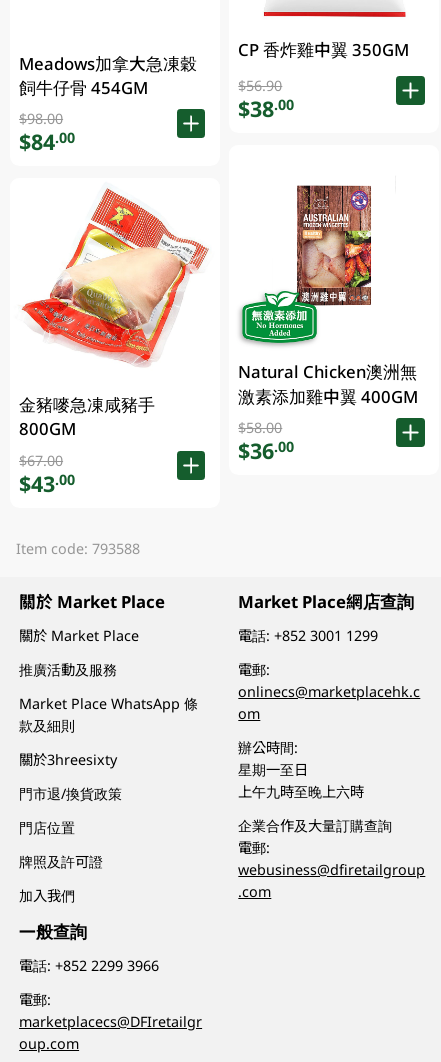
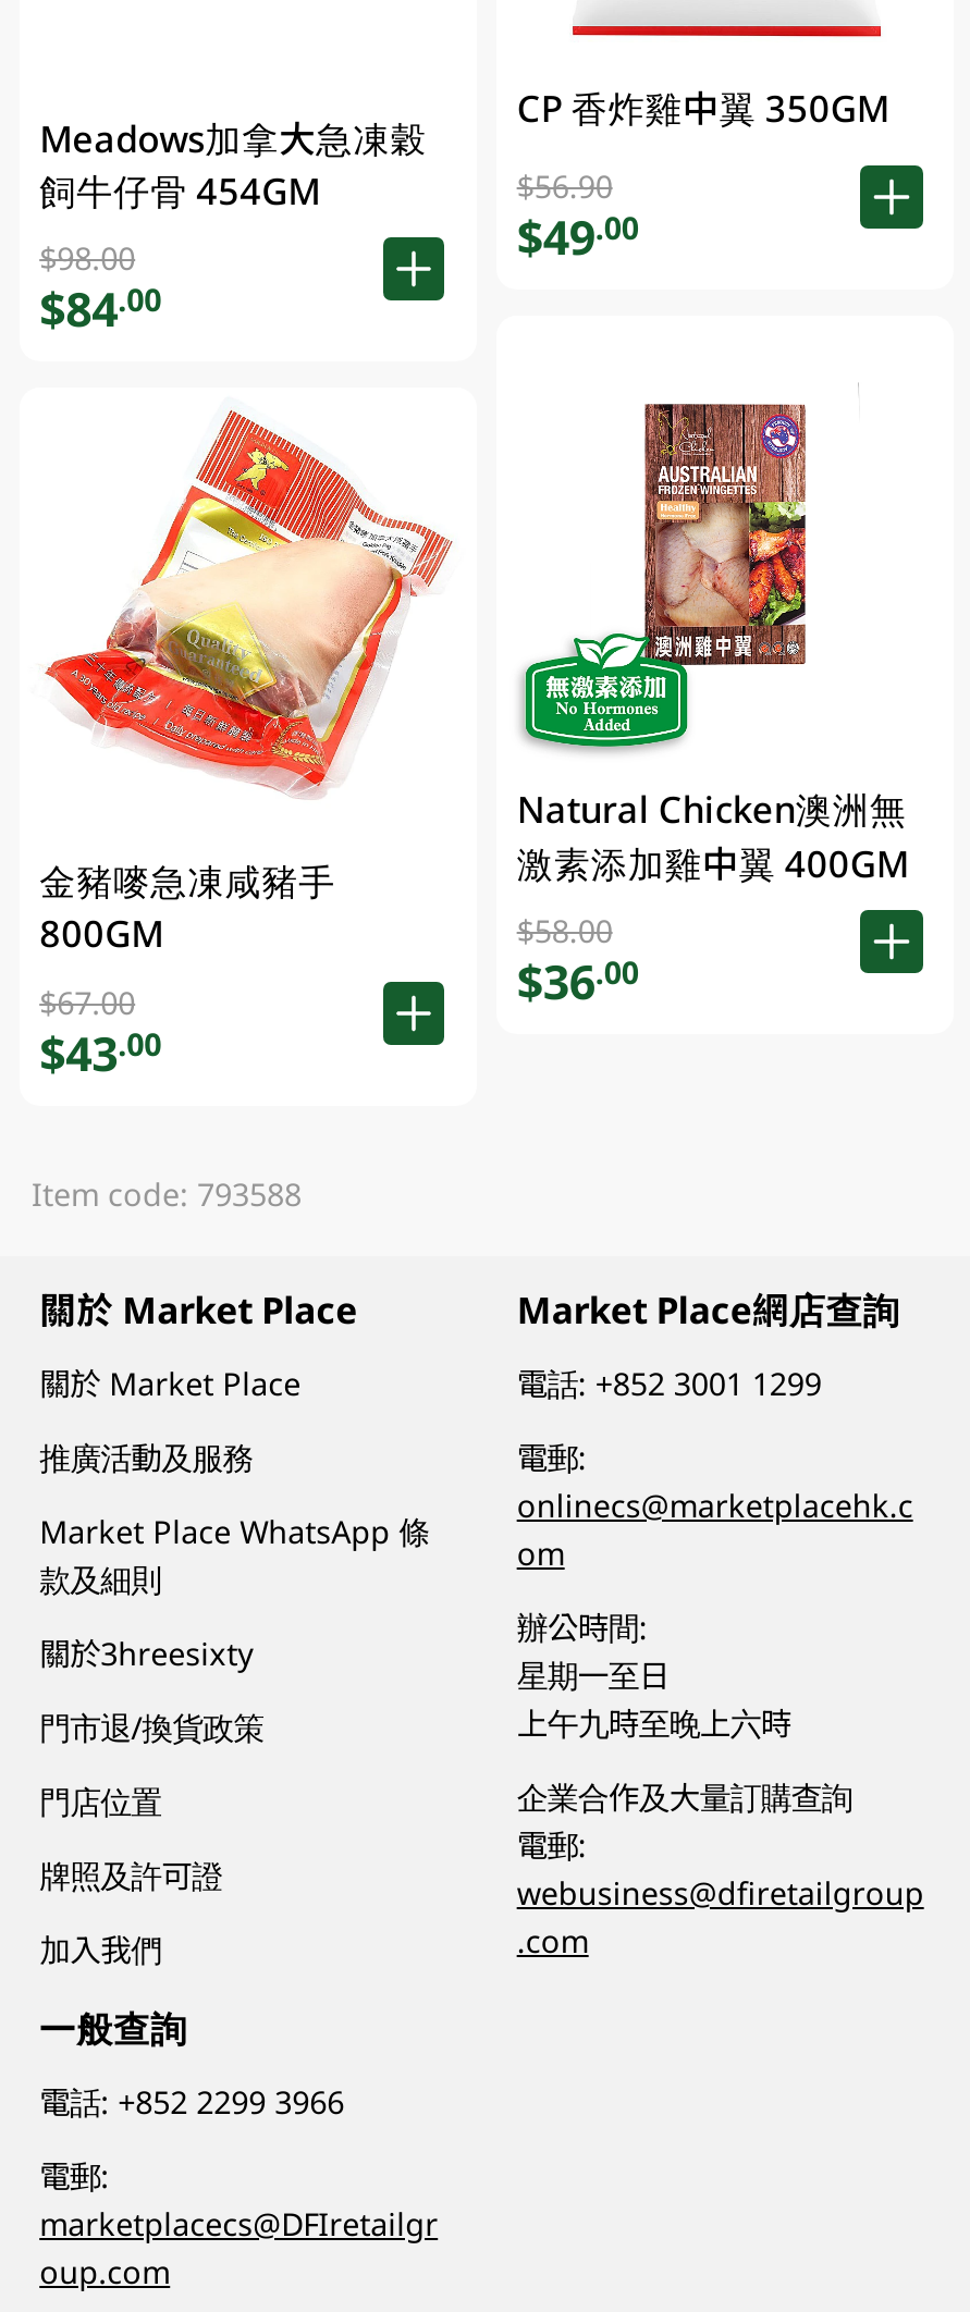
[238,94,294,123] $38.00 -> [517,205,639,268] $49.00

